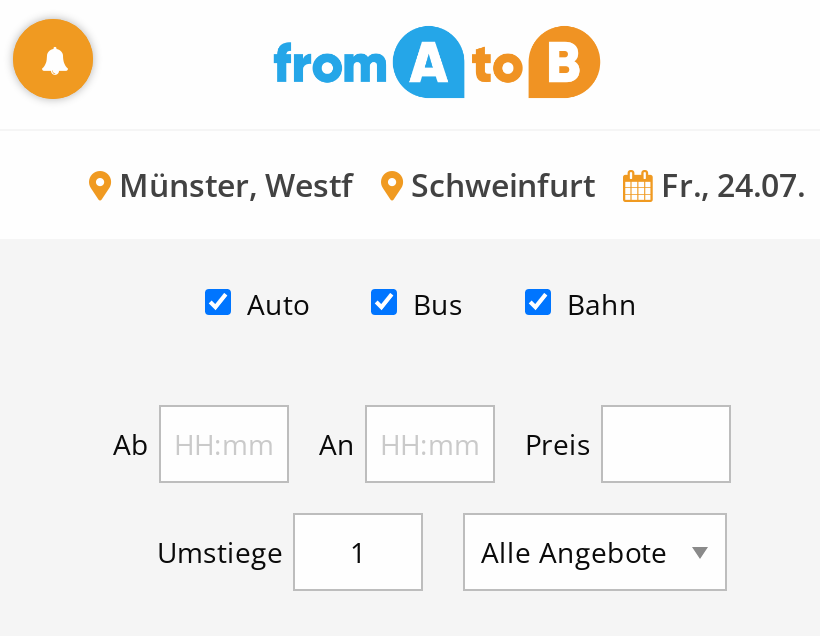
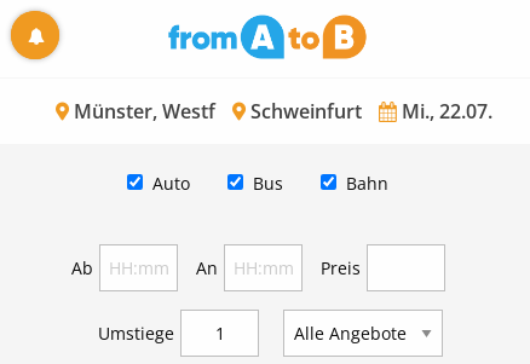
[111,162,805,206] Münster, Westf Schweinfurt Fr., 24.07. -> [68,97,492,124] Münster, Westf Schweinfurt Mi., 22.07.

